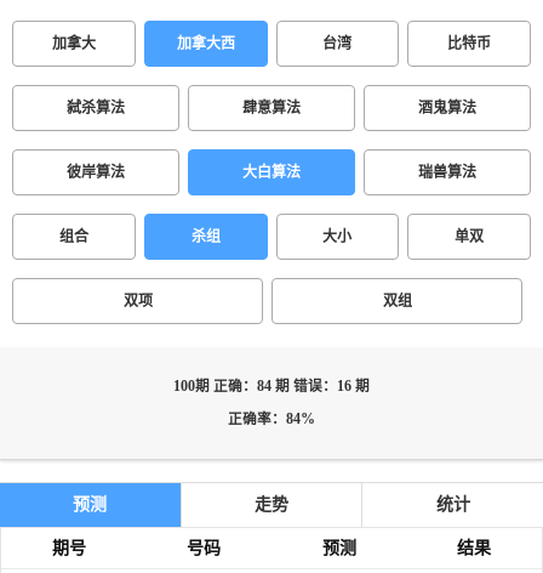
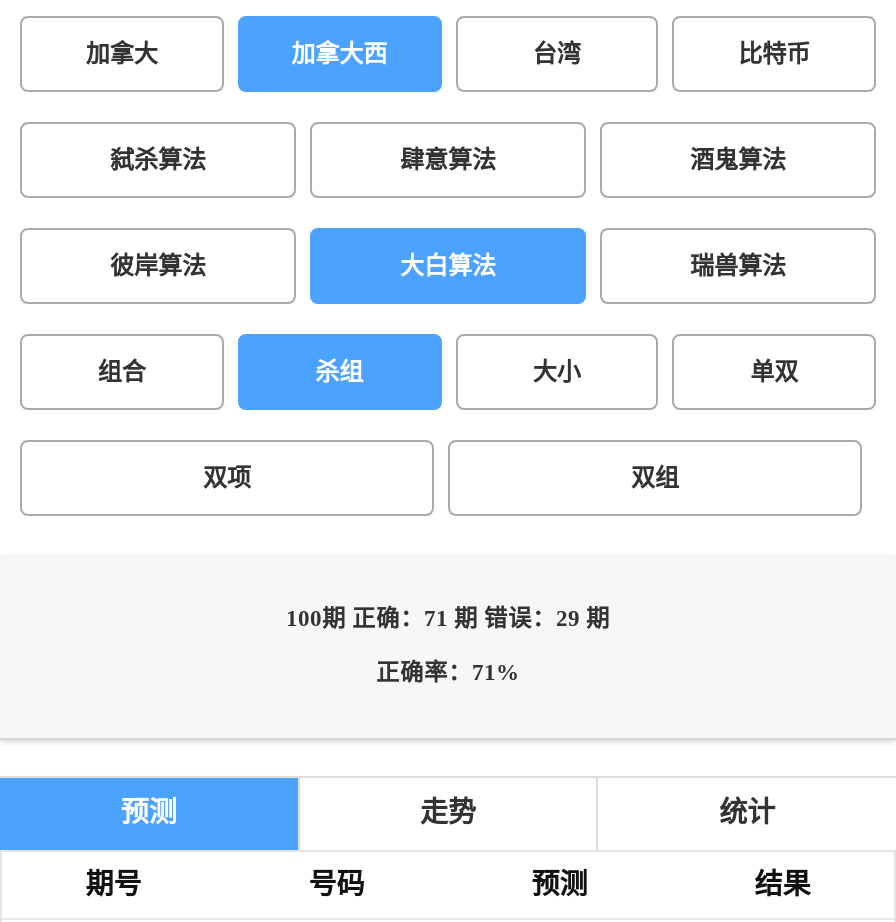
[173,379,370,395] 100期 正确：84 期 错误：16 期 -> [286,606,610,632] 100期 正确：71 期 错误：29 期
[228,412,315,427] 正确率：84% -> [376,660,520,686] 正确率：71%

